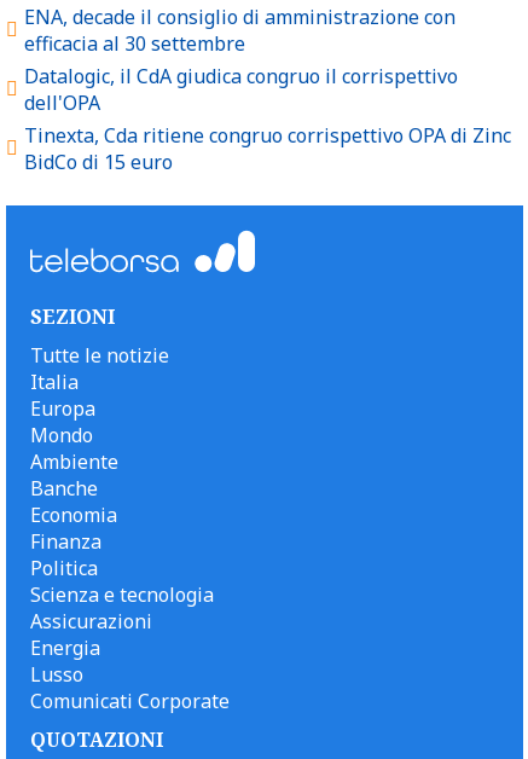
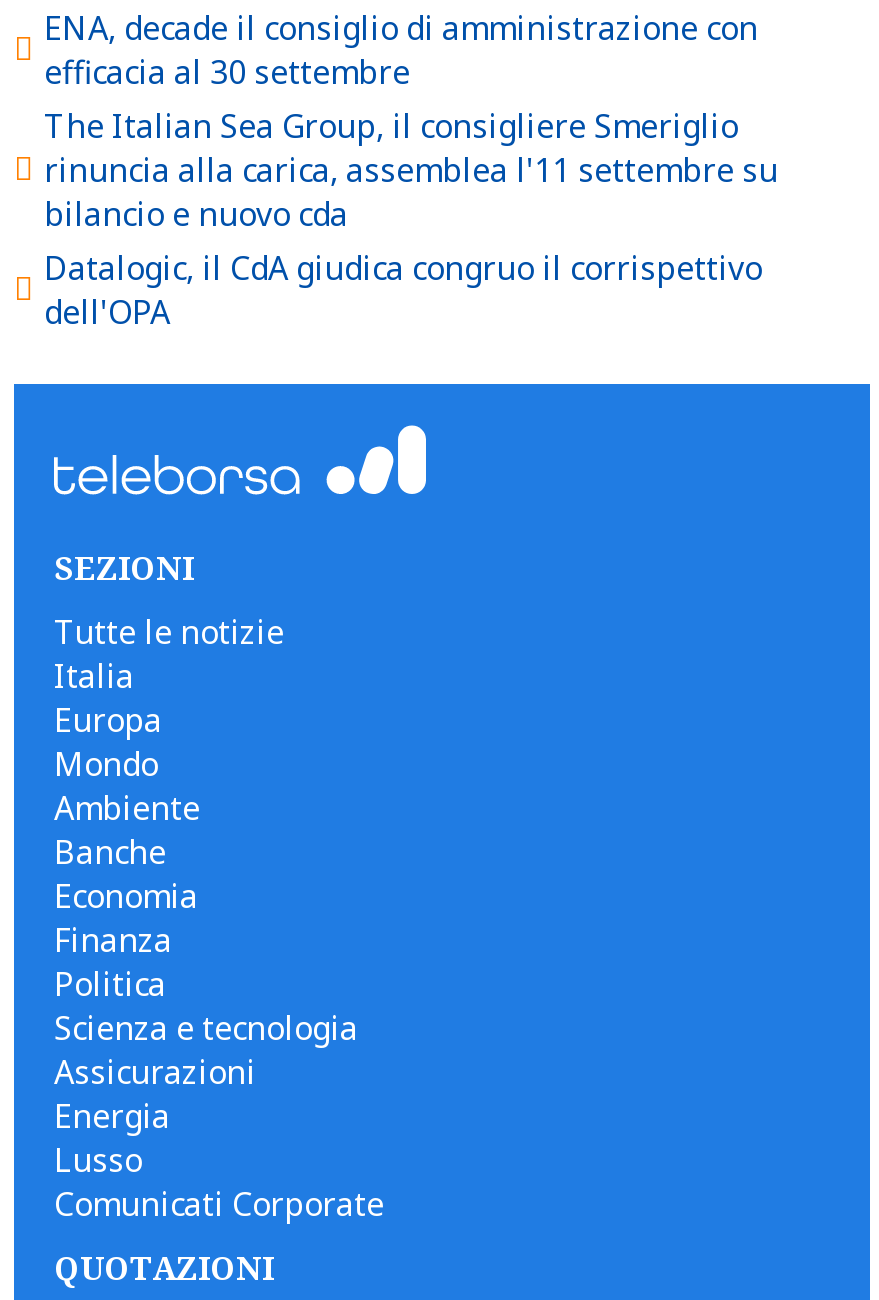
none -> [44,103,778,235] The Italian Sea Group, il consigliere Smeriglio | rinuncia alla carica, assemblea l'11 settembre su | bilancio e nuovo cda
moved [24,62,458,115] -> [44,245,762,333]: Datalogic, il CdA giudica congruo il corrispettivo | dell'OPA
[24,121,511,175] Tinexta, Cda ritiene congruo corrispettivo OPA di Zinc | BidCo di 15 euro -> none

